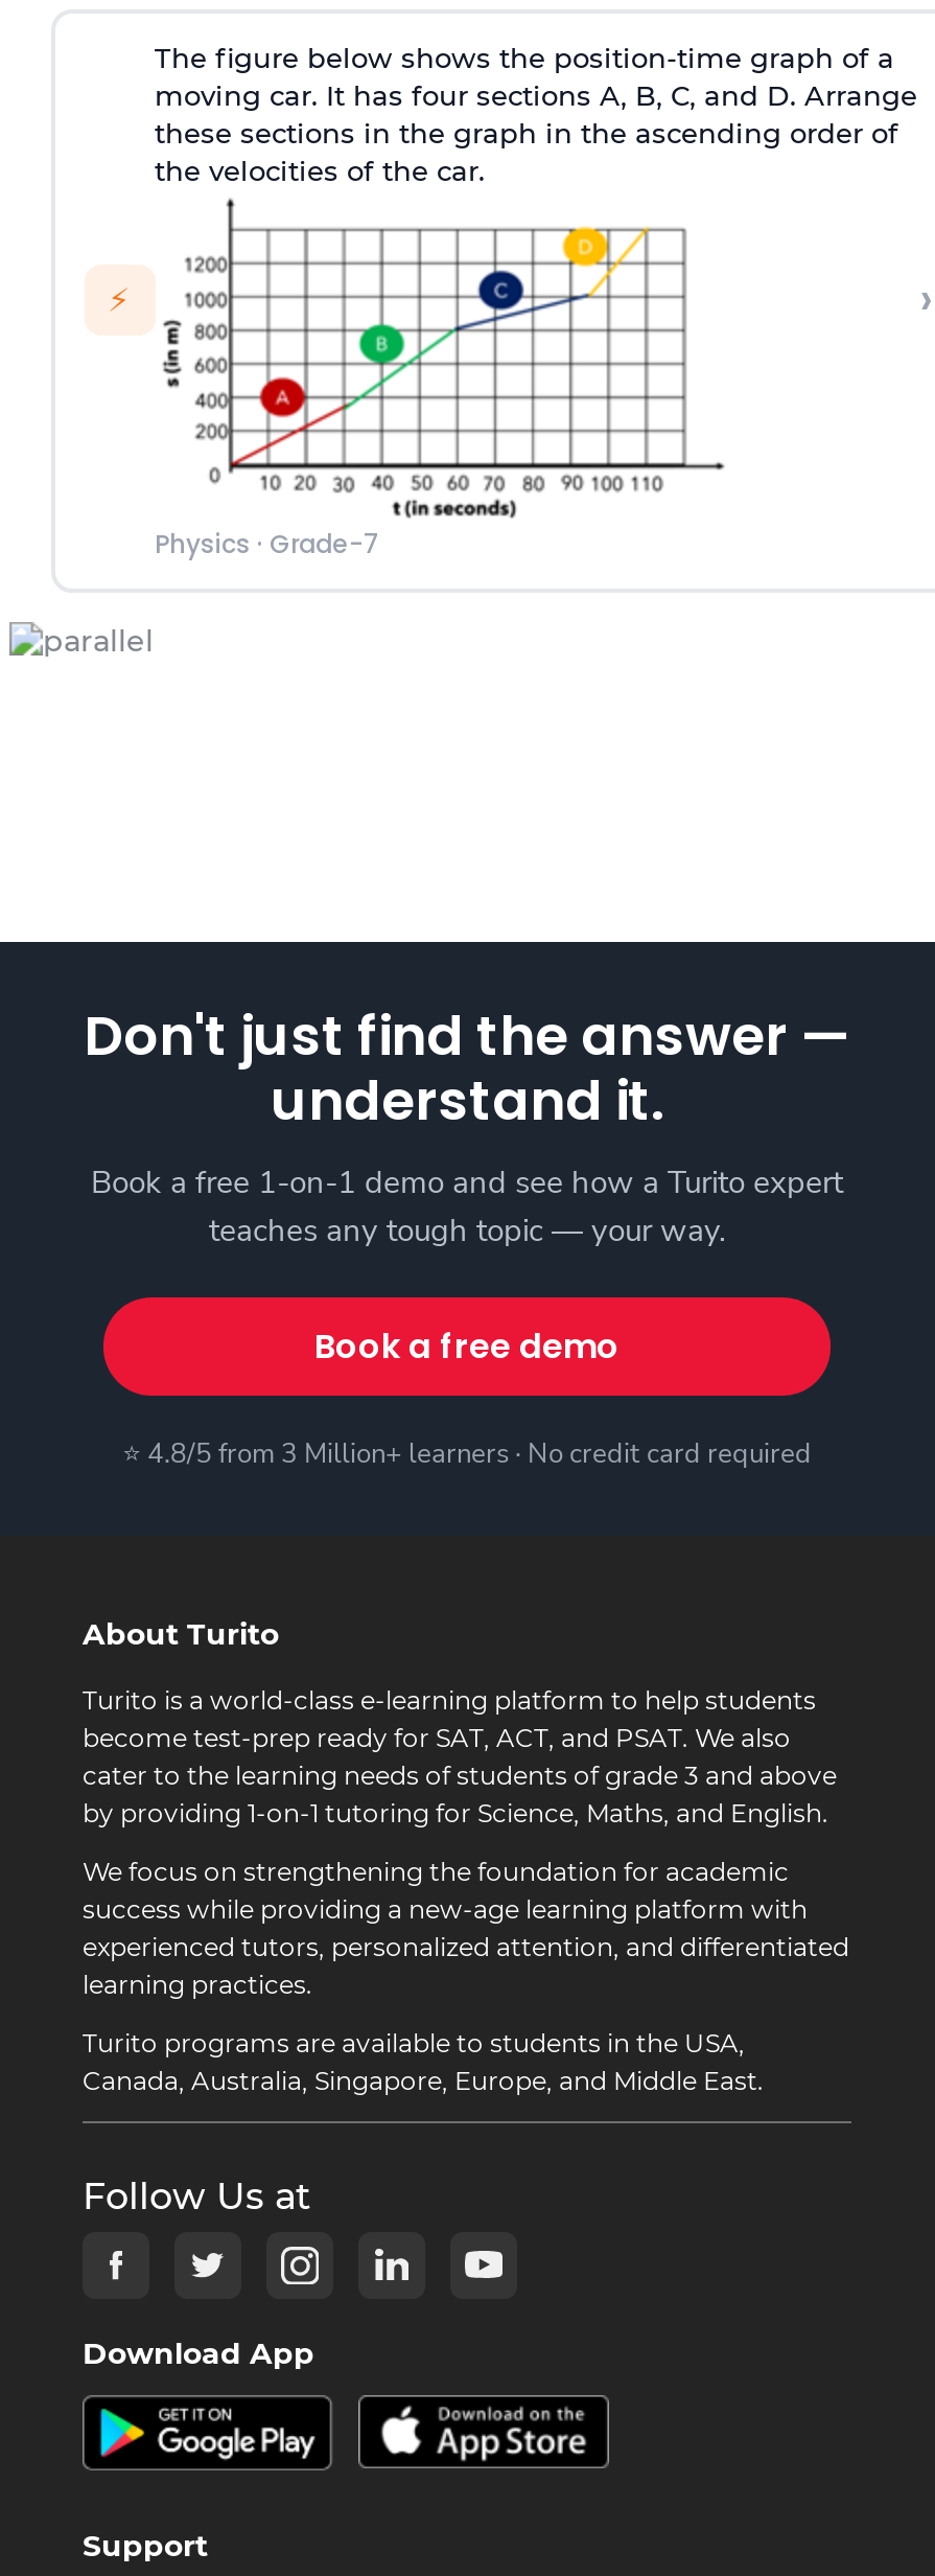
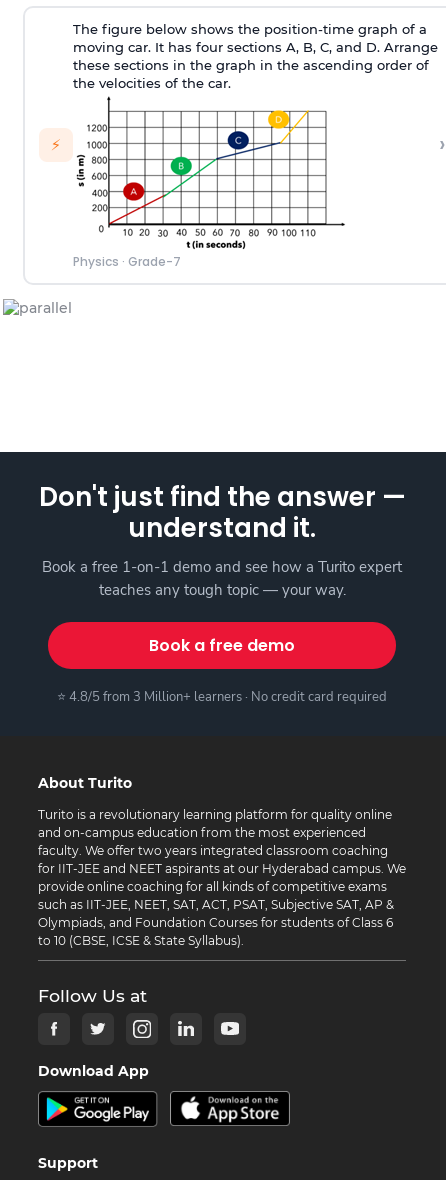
[83,1684,849,2096] Turito is a world-class e-learning platform to help students | become test-prep ready for SAT, ACT, and PSAT. We also | cater to the learning needs of students of grade 3 and above | by providing 1-on-1 tutoring for Science, Maths, and English. | We focus on strengthening the foundation for academic | success while providing a new-age learning platform with | experienced tutors, personalized attention, and differentiated | learning practices. | Turito programs are available to students in the USA, | Canada, Australia, Singapore, Europe, and Middle East. -> [38,807,406,948] Turito is a revolutionary learning platform for quality online | and on-campus education from the most experienced | faculty. We offer two years integrated classroom coaching | for IIT-JEE and NEET aspirants at our Hyderabad campus. We | provide online coaching for all kinds of competitive exams | such as IIT-JEE, NEET, SAT, ACT, PSAT, Subjective SAT, AP & | Olympiads, and Foundation Courses for students of Class 6 | to 10 (CBSE, ICSE & State Syllabus).

